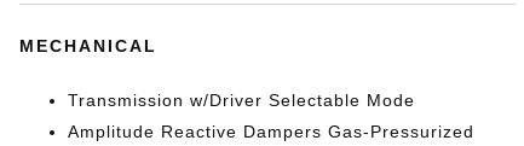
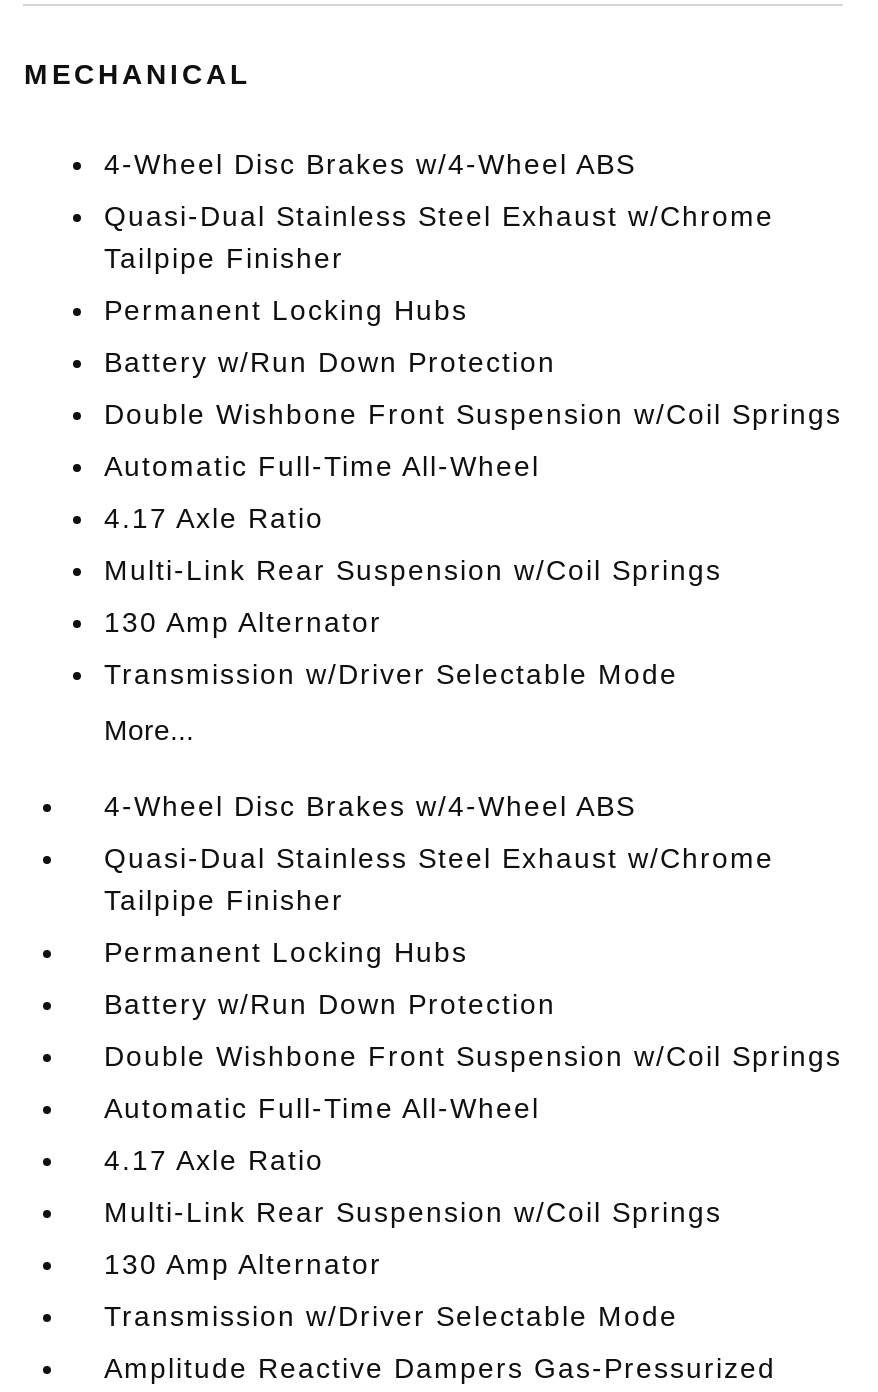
none -> [104,148,842,1280] 4-Wheel Disc Brakes w/4-Wheel ABS | Quasi-Dual Stainless Steel Exhaust w/Chrome | Tailpipe Finisher | Permanent Locking Hubs | Battery w/Run Down Protection | Double Wishbone Front Suspension w/Coil Springs | Automatic Full-Time All-Wheel | 4.17 Axle Ratio | Multi-Link Rear Suspension w/Coil Springs | 130 Amp Alternator | Transmission w/Driver Selectable Mode | More... | 4-Wheel Disc Brakes w/4-Wheel ABS | Quasi-Dual Stainless Steel Exhaust w/Chrome | Tailpipe Finisher | Permanent Locking Hubs | Battery w/Run Down Protection | Double Wishbone Front Suspension w/Coil Springs | Automatic Full-Time All-Wheel | 4.17 Axle Ratio | Multi-Link Rear Suspension w/Coil Springs | 130 Amp Alternator

